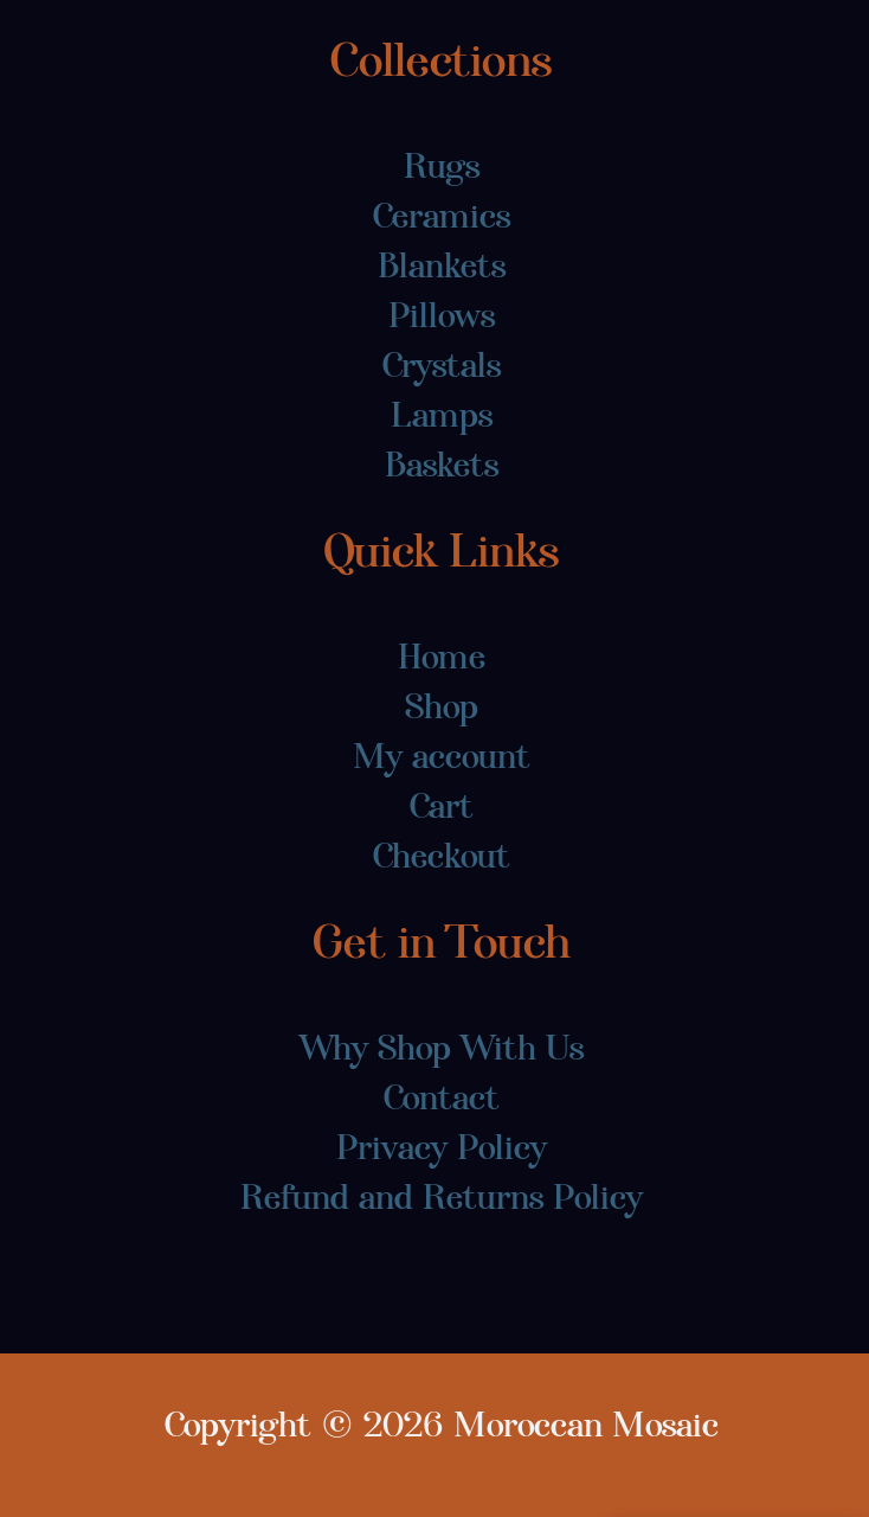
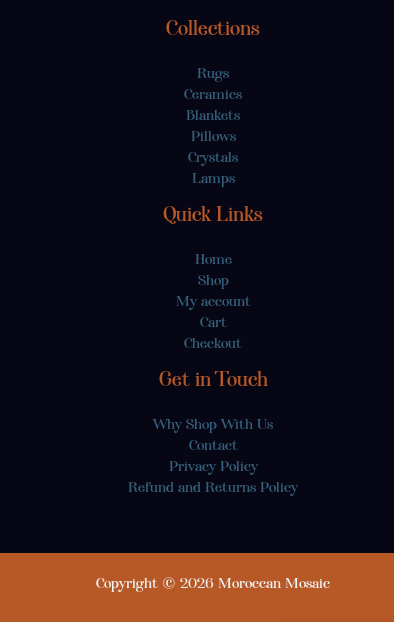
[385,443,498,486] Baskets -> none

